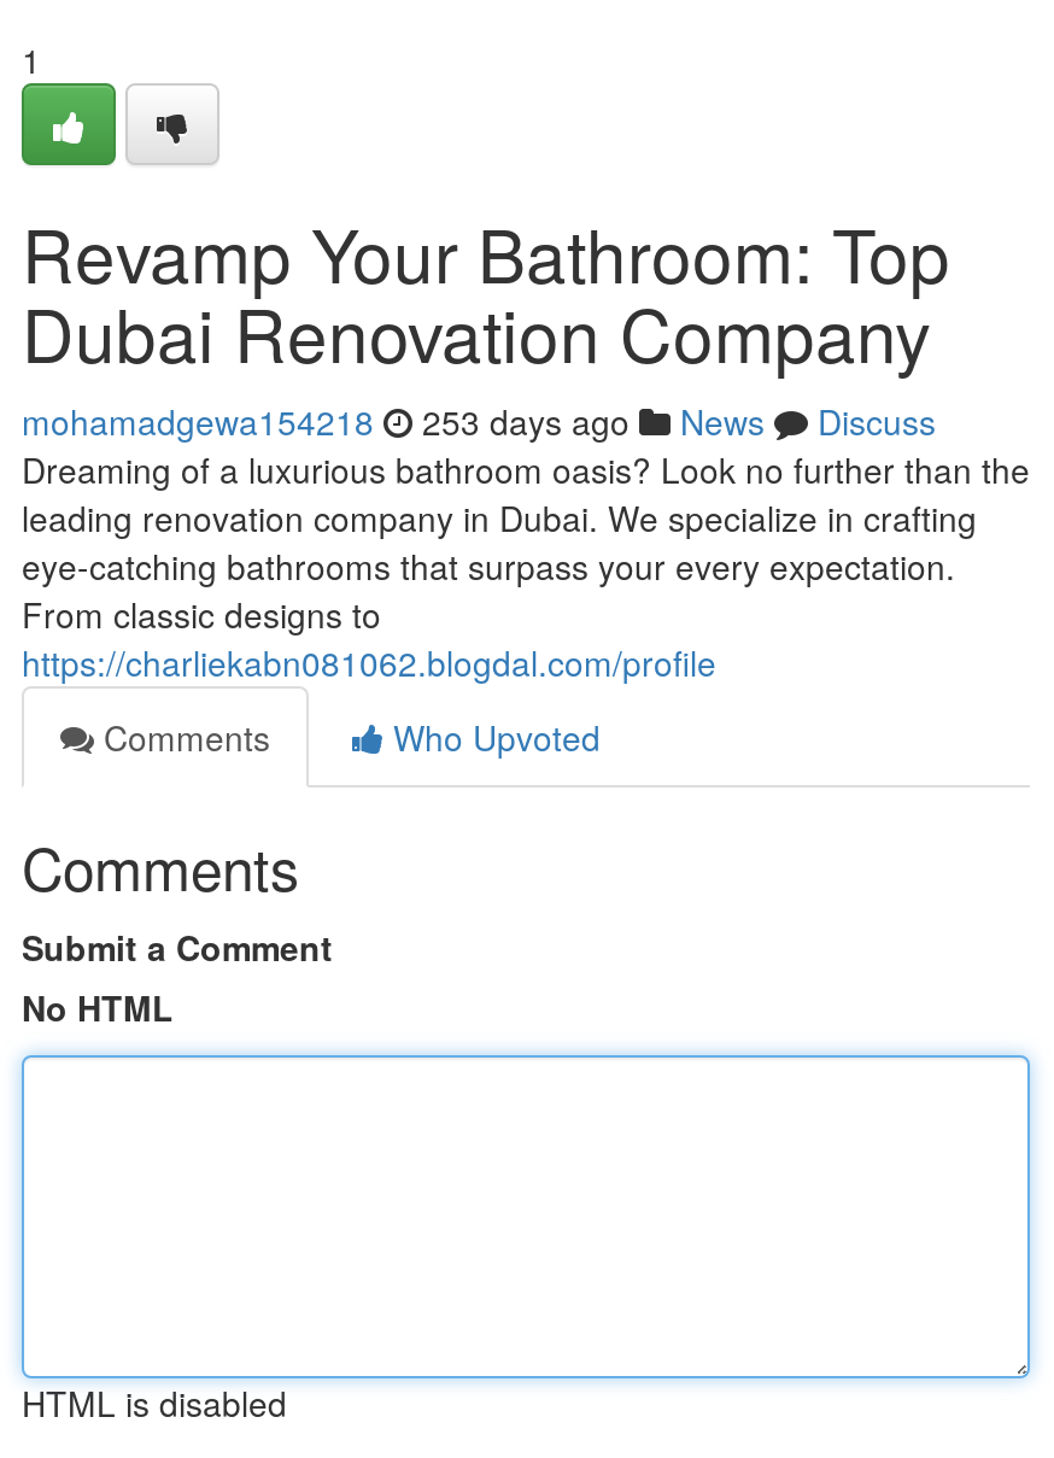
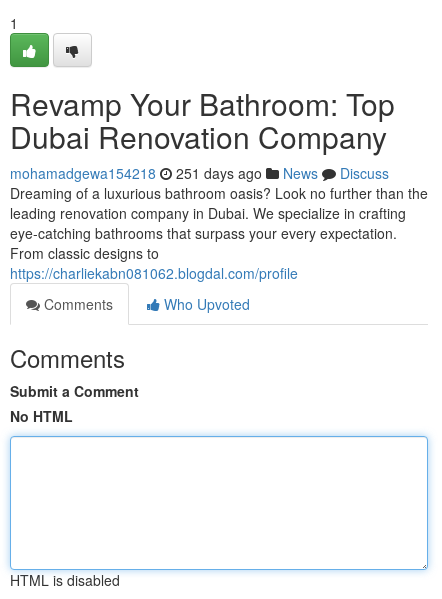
[22,397,936,445] mohamadgewa154218 253 days ago News Discuss -> [10,163,389,183] mohamadgewa154218 251 days ago News Discuss

